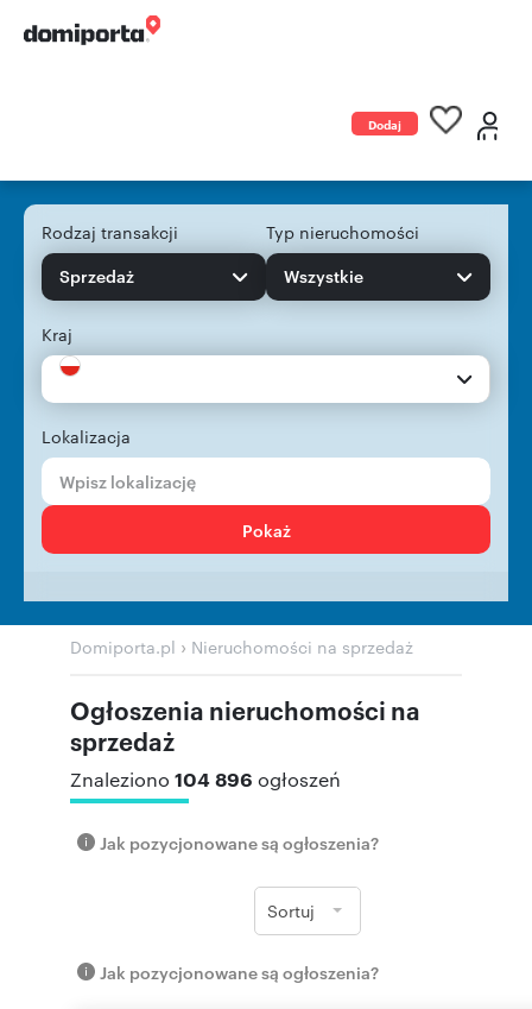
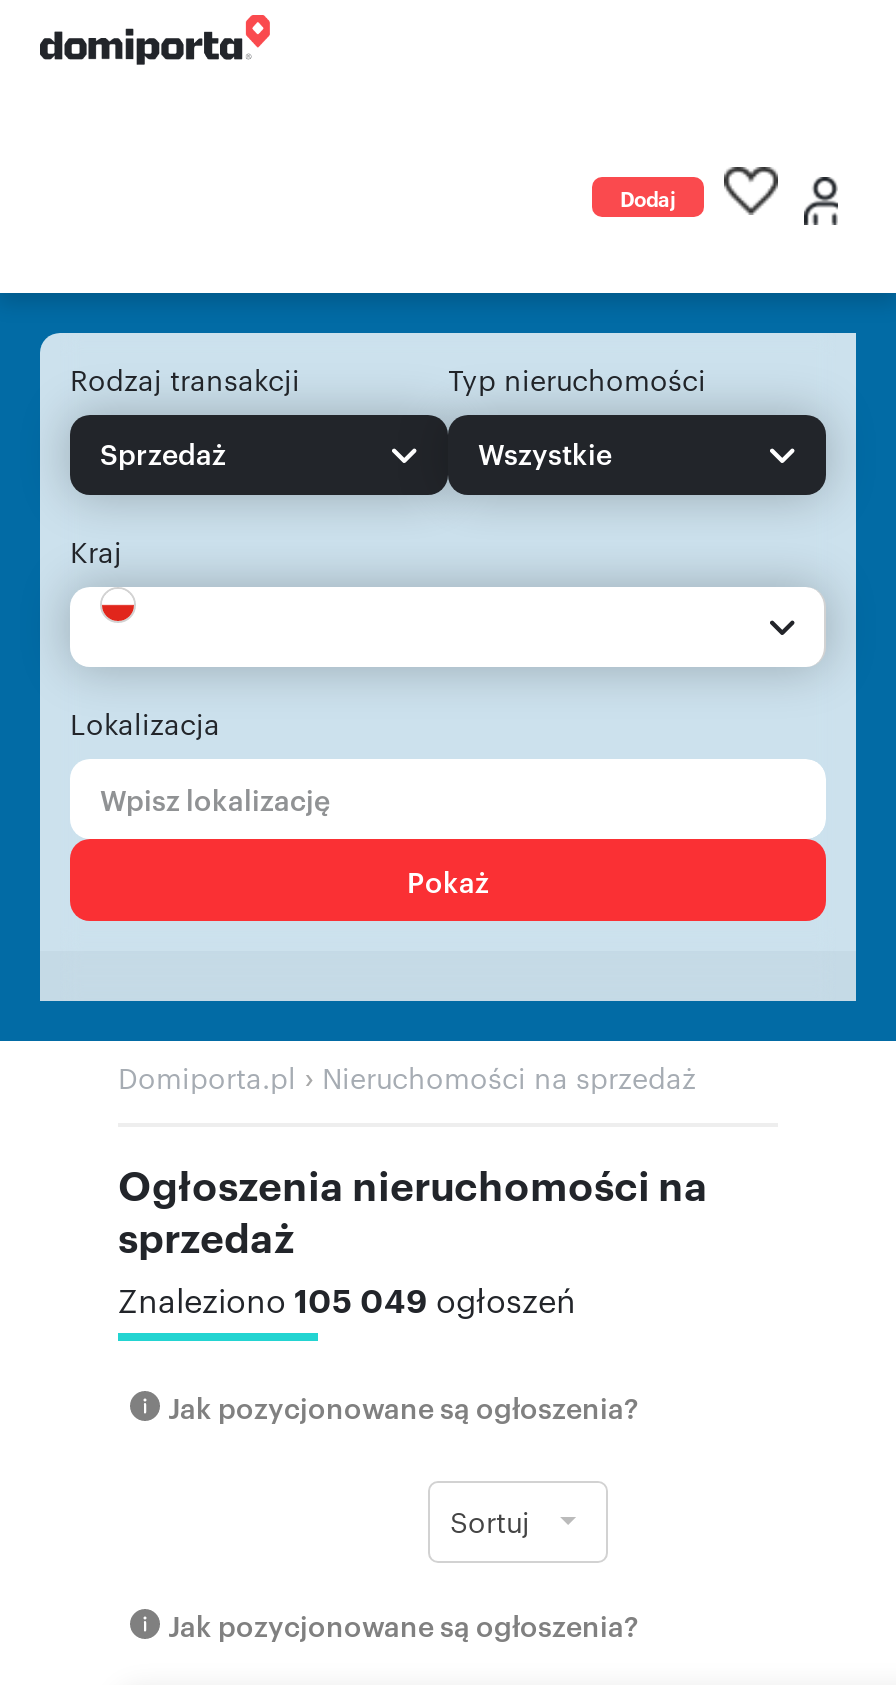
[70,765,341,792] Znaleziono 104 896 ogłoszeń -> [118,1277,576,1321] Znaleziono 105 049 ogłoszeń

